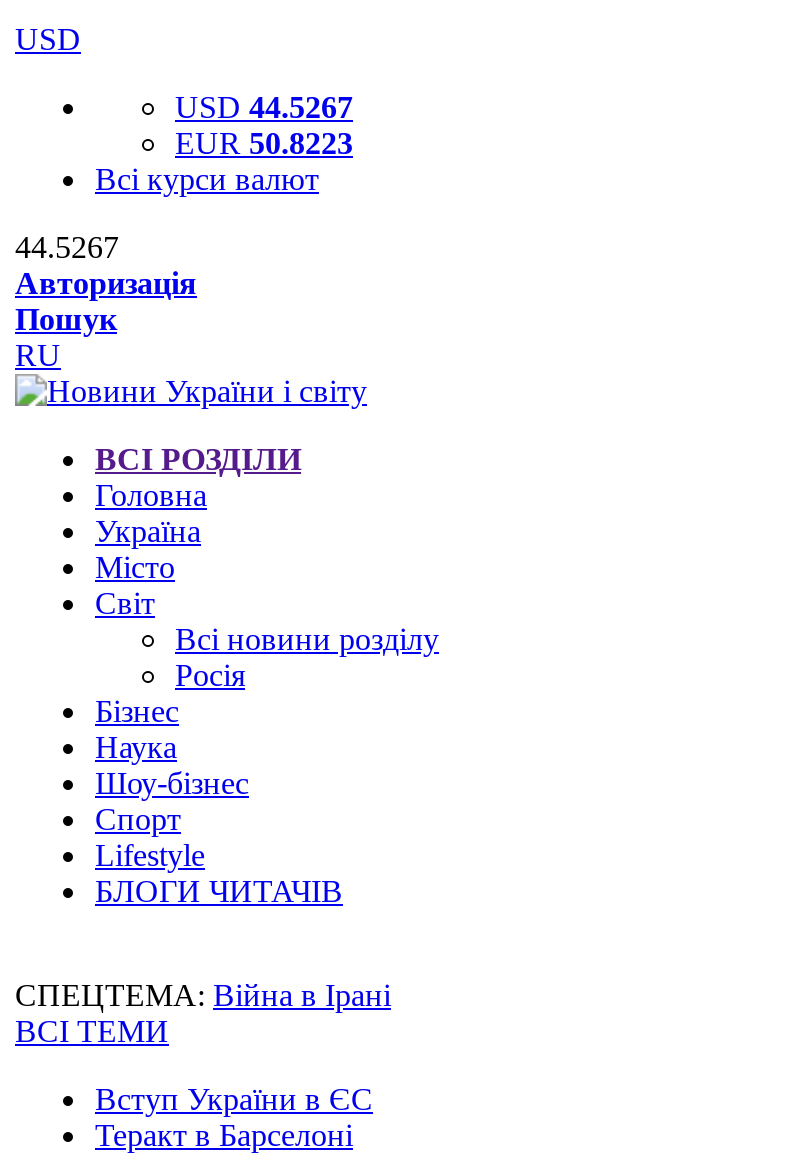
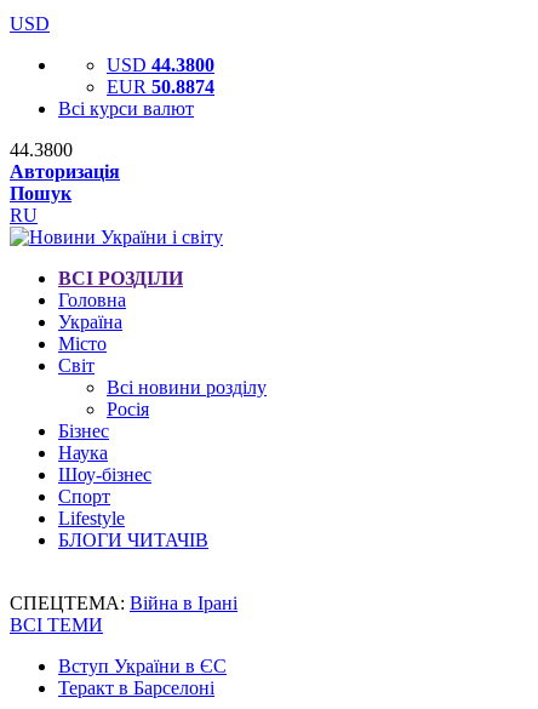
[175,90,353,124] USD 44.5267 -> [107,55,214,75] USD 44.3800
[175,126,353,160] EUR 50.8223 -> [107,76,214,97] EUR 50.8874
[15,230,119,264] 44.5267 -> [10,139,73,160] 44.3800

